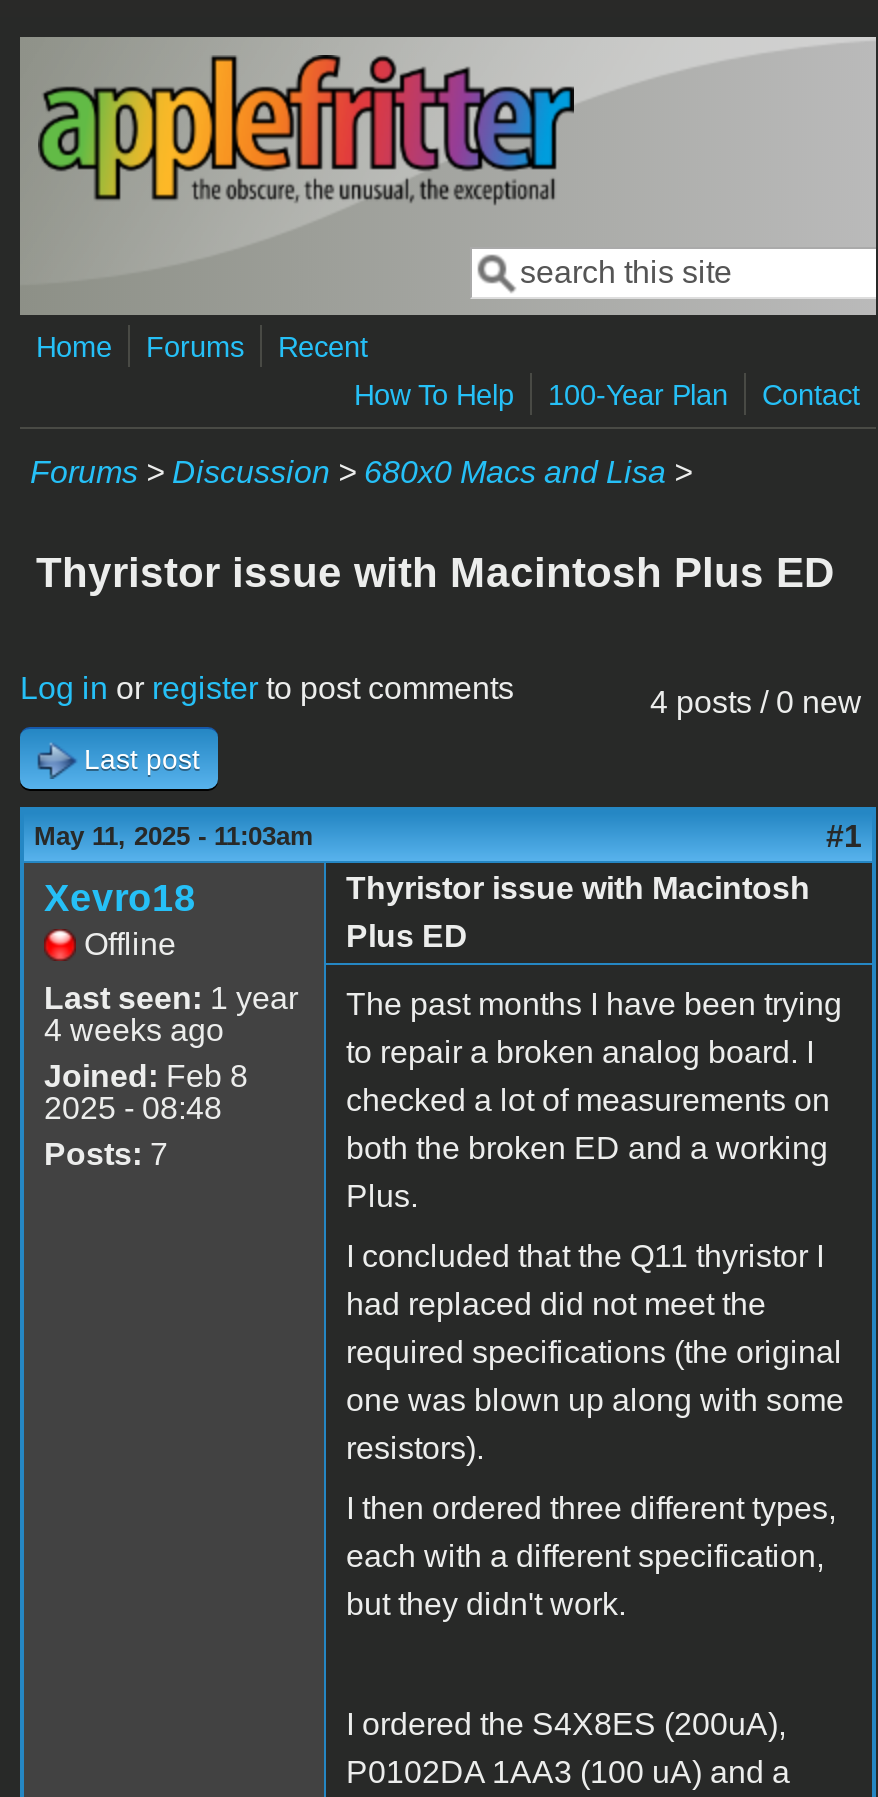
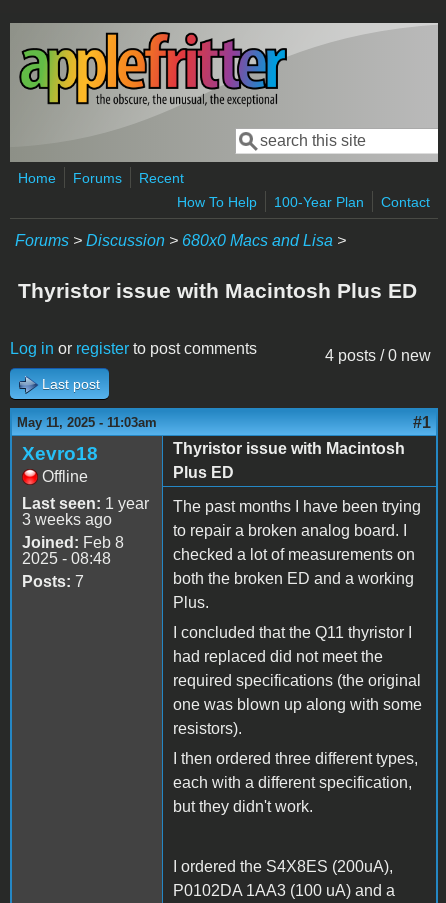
[44,1013,224,1047] 4 weeks ago -> [22,511,112,528] 3 weeks ago

